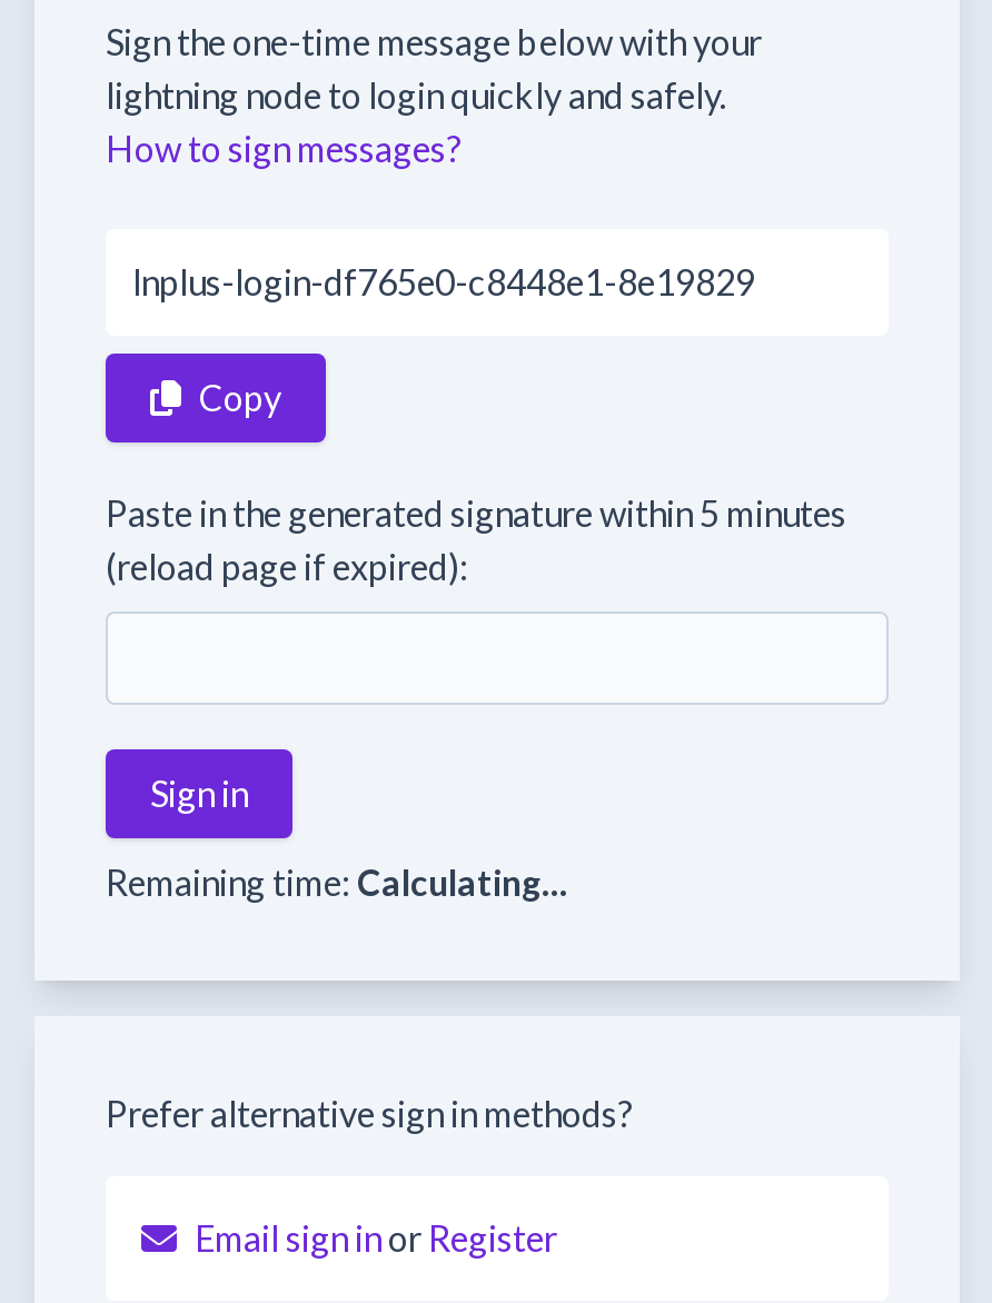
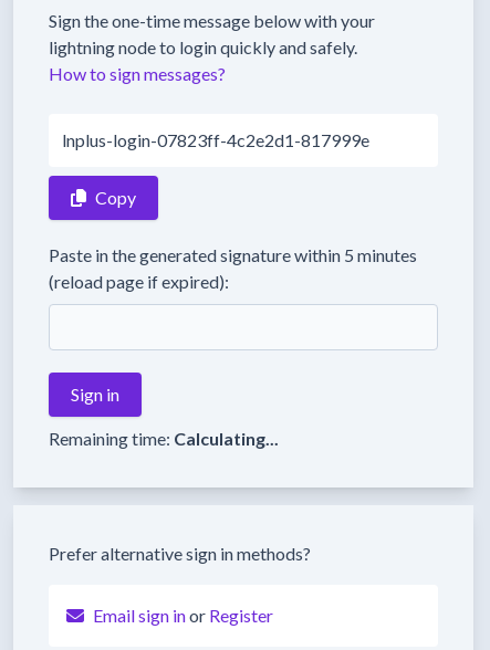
[132,260,755,302] lnplus-login-df765e0-c8448e1-8e19829 -> [62,129,369,150] lnplus-login-07823ff-4c2e2d1-817999e

